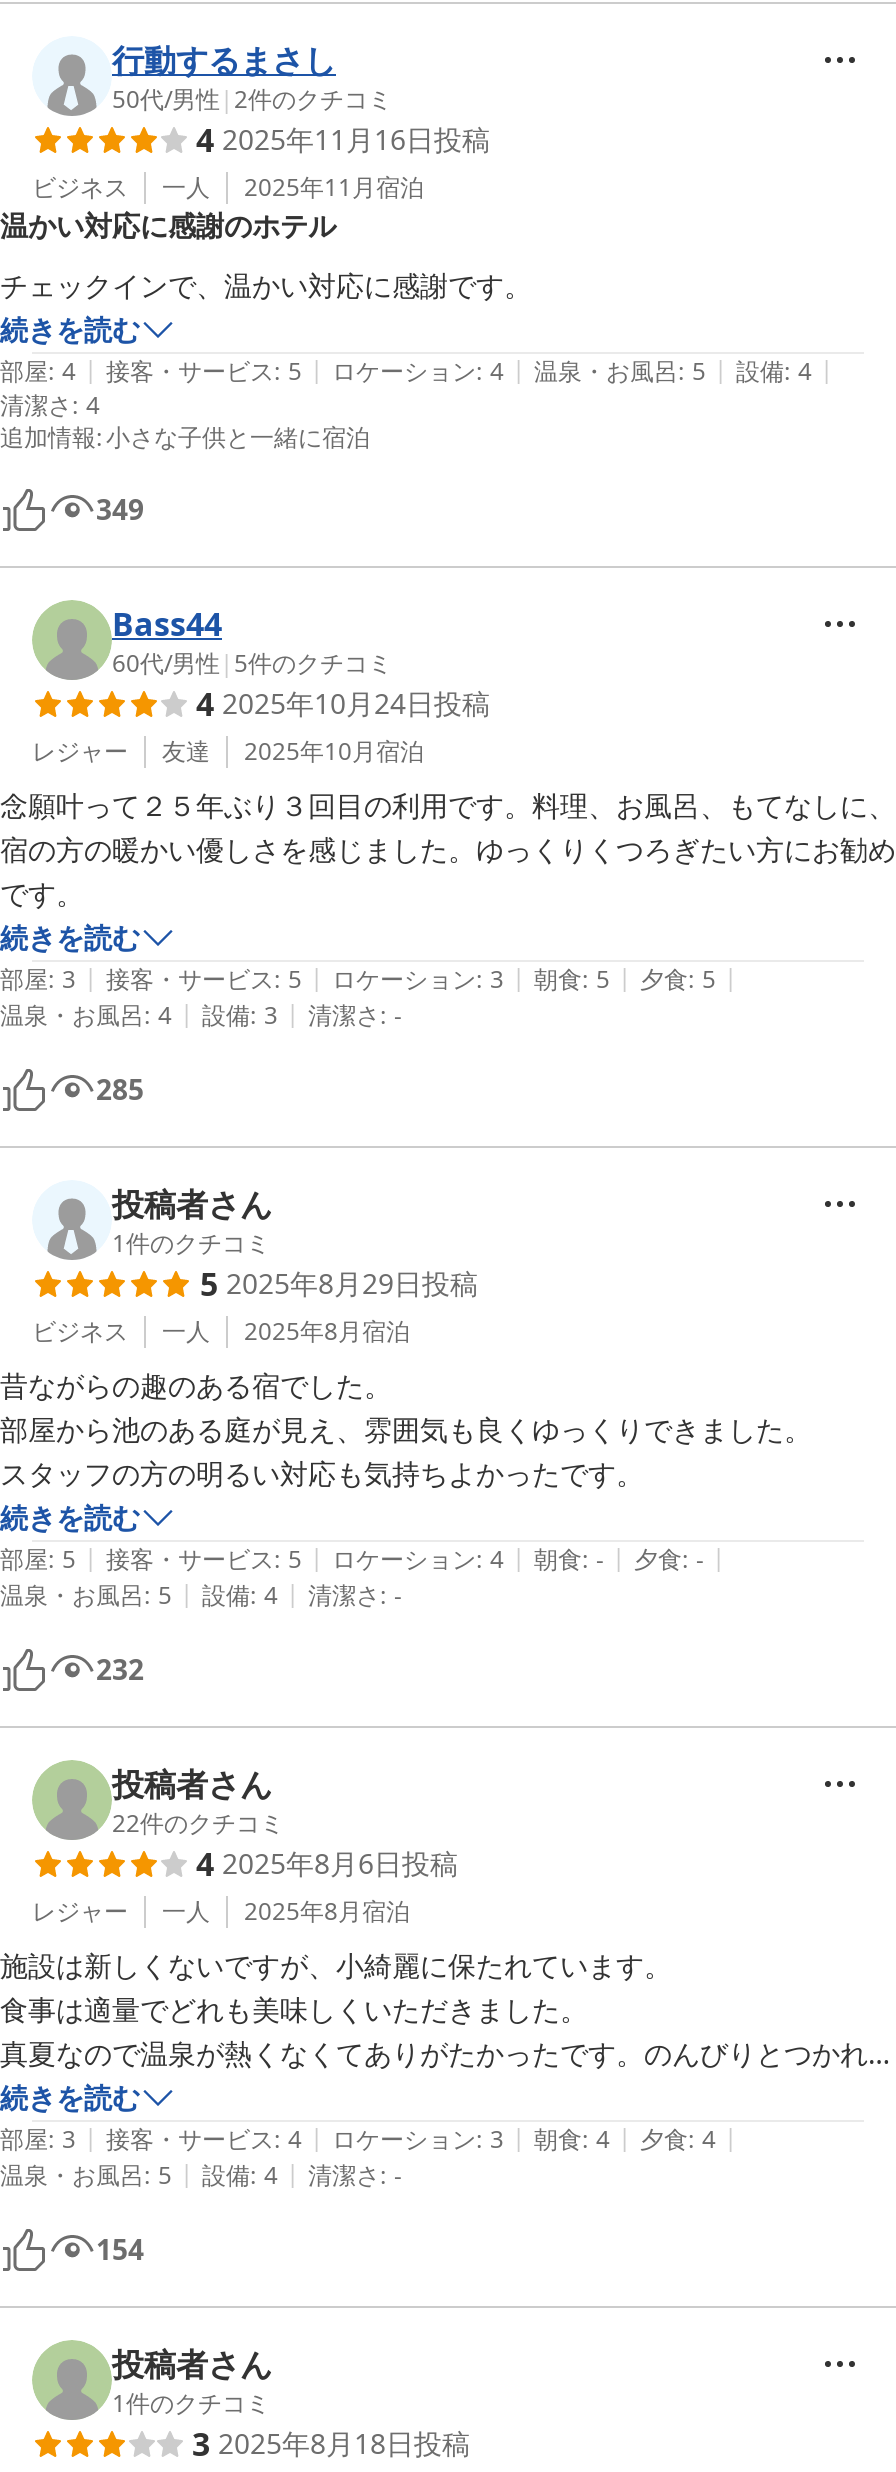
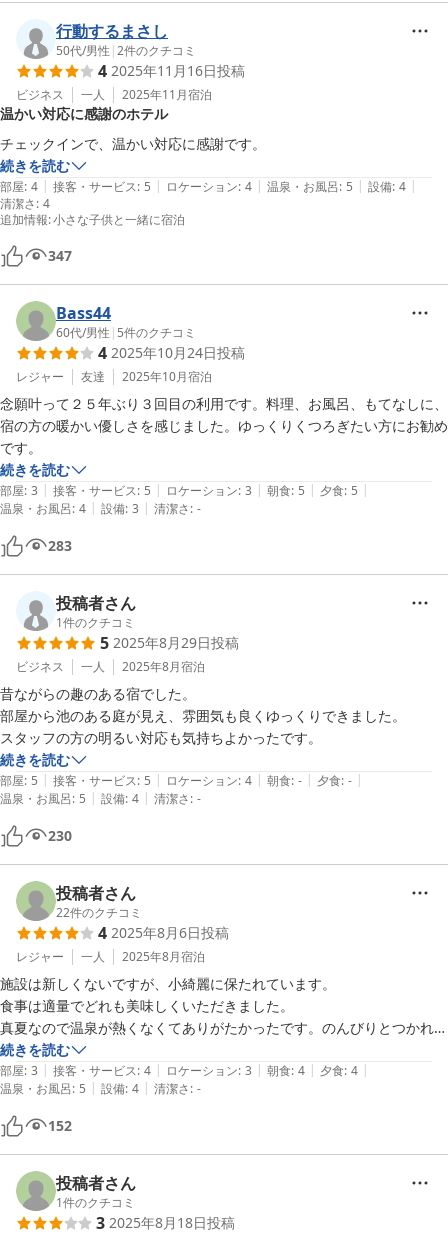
[96,490,144,528] 349 -> [48,246,72,265] 347
[96,1070,144,1108] 285 -> [48,536,72,555] 283
[96,1650,144,1688] 232 -> [48,826,72,845] 230
[96,2230,144,2268] 154 -> [48,1116,72,1135] 152

